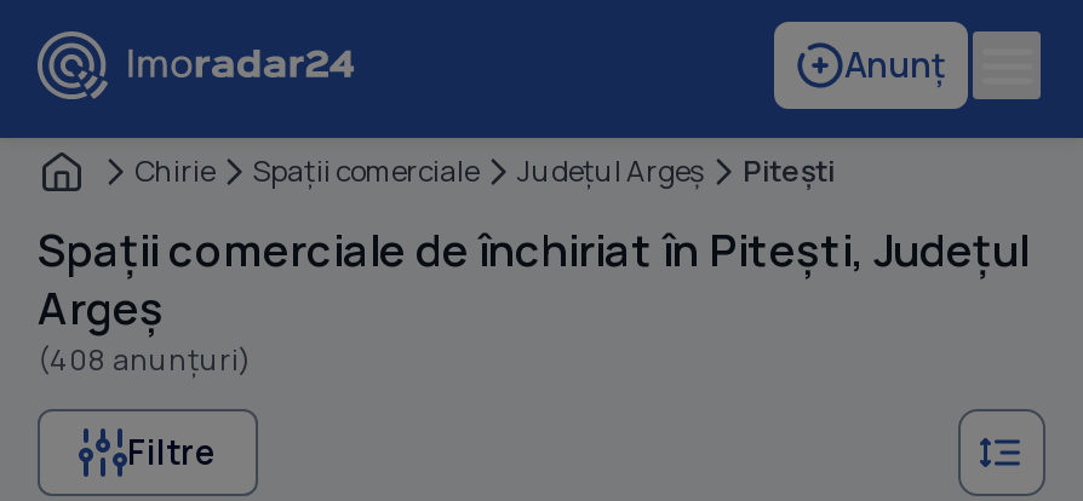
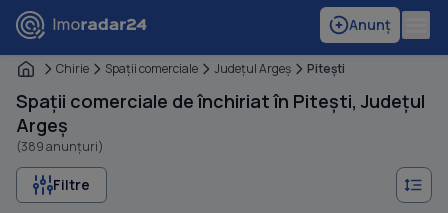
[38,339,253,380] (408 anunțuri) -> [16,138,104,155] (389 anunțuri)

